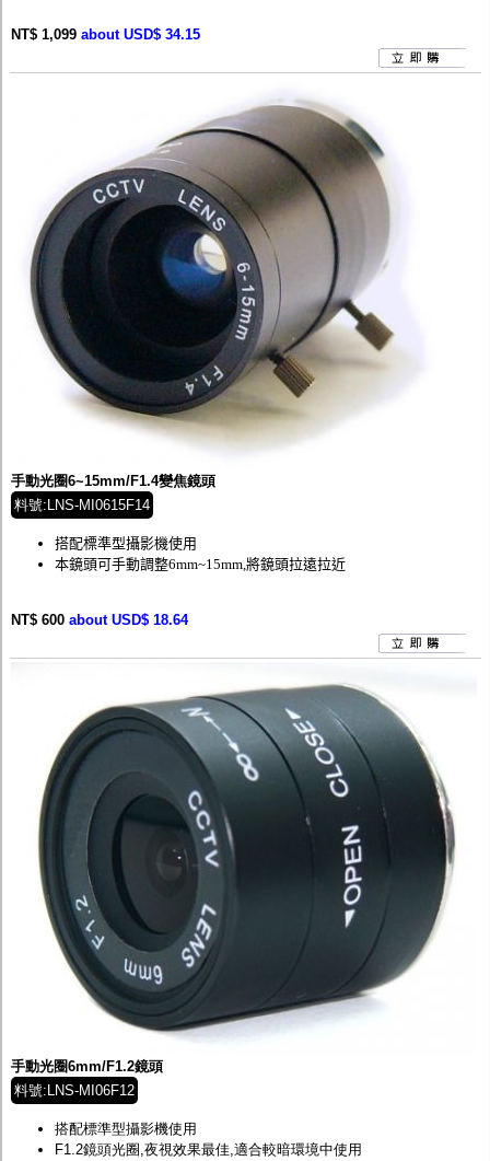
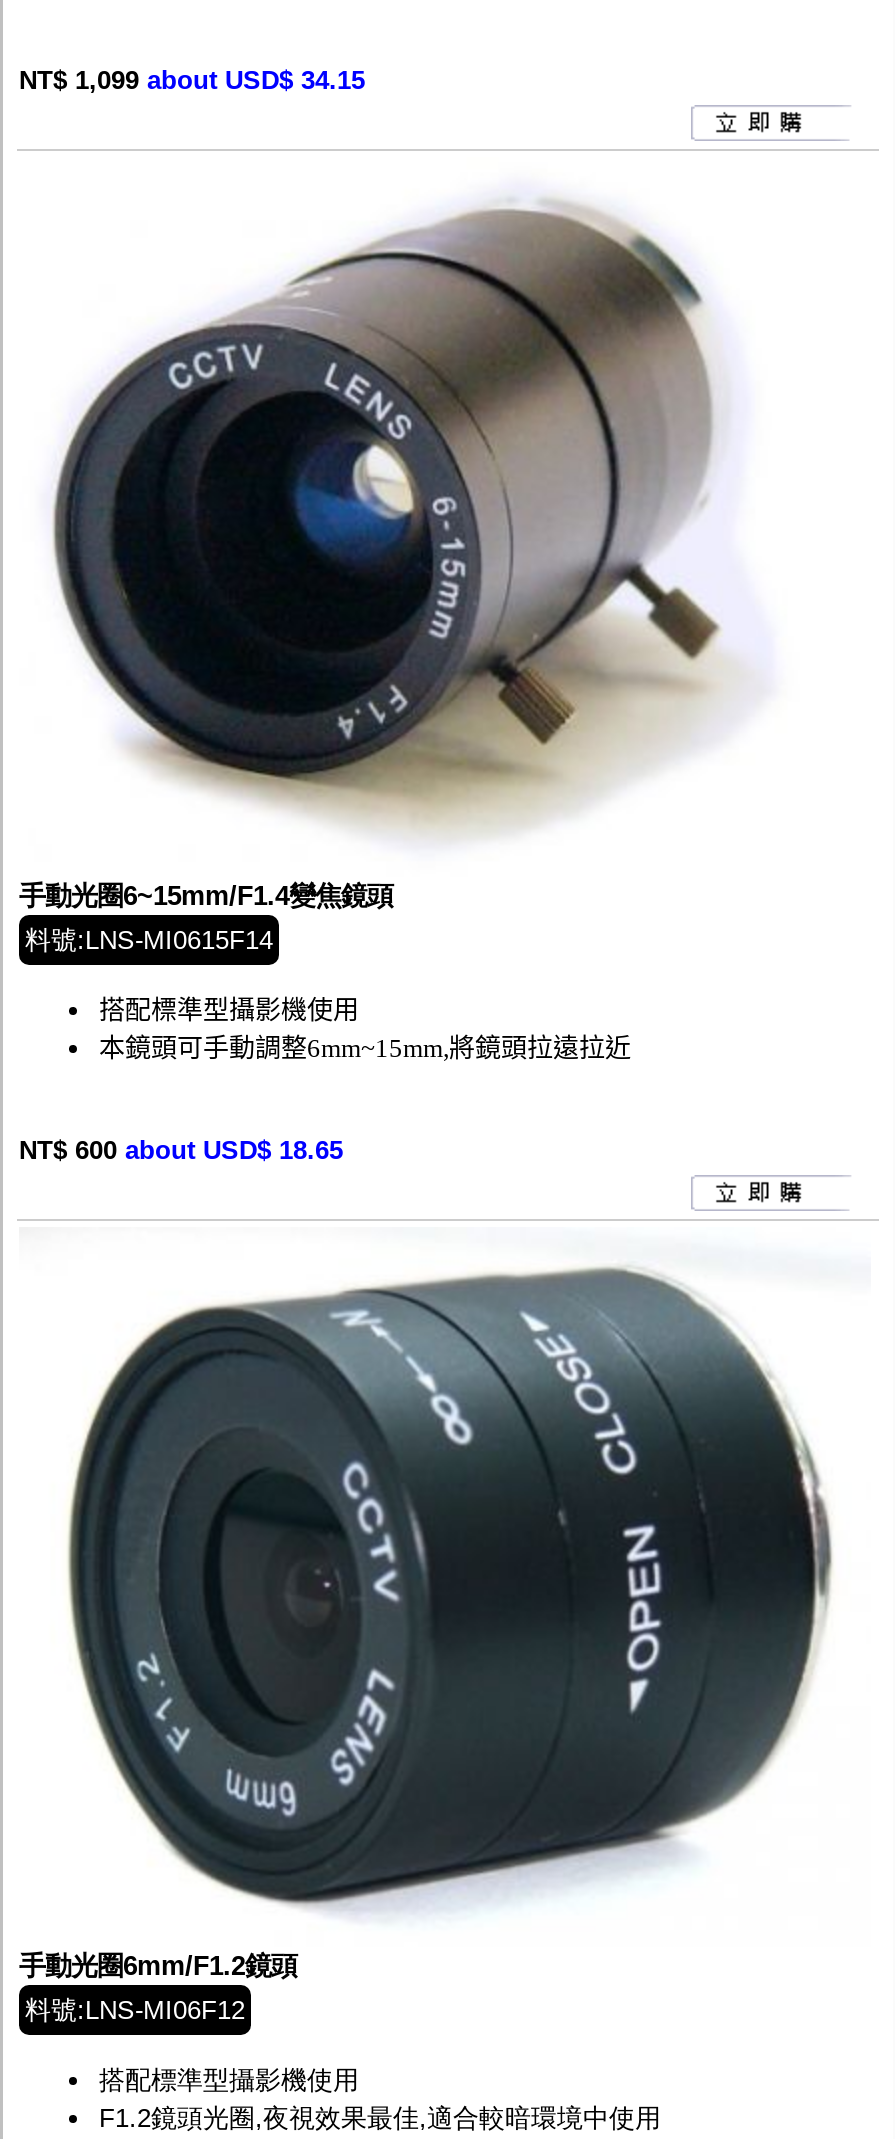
[11,612,188,628] NT$ 600 about USD$ 18.64 -> [19,1135,343,1165] NT$ 600 about USD$ 18.65

